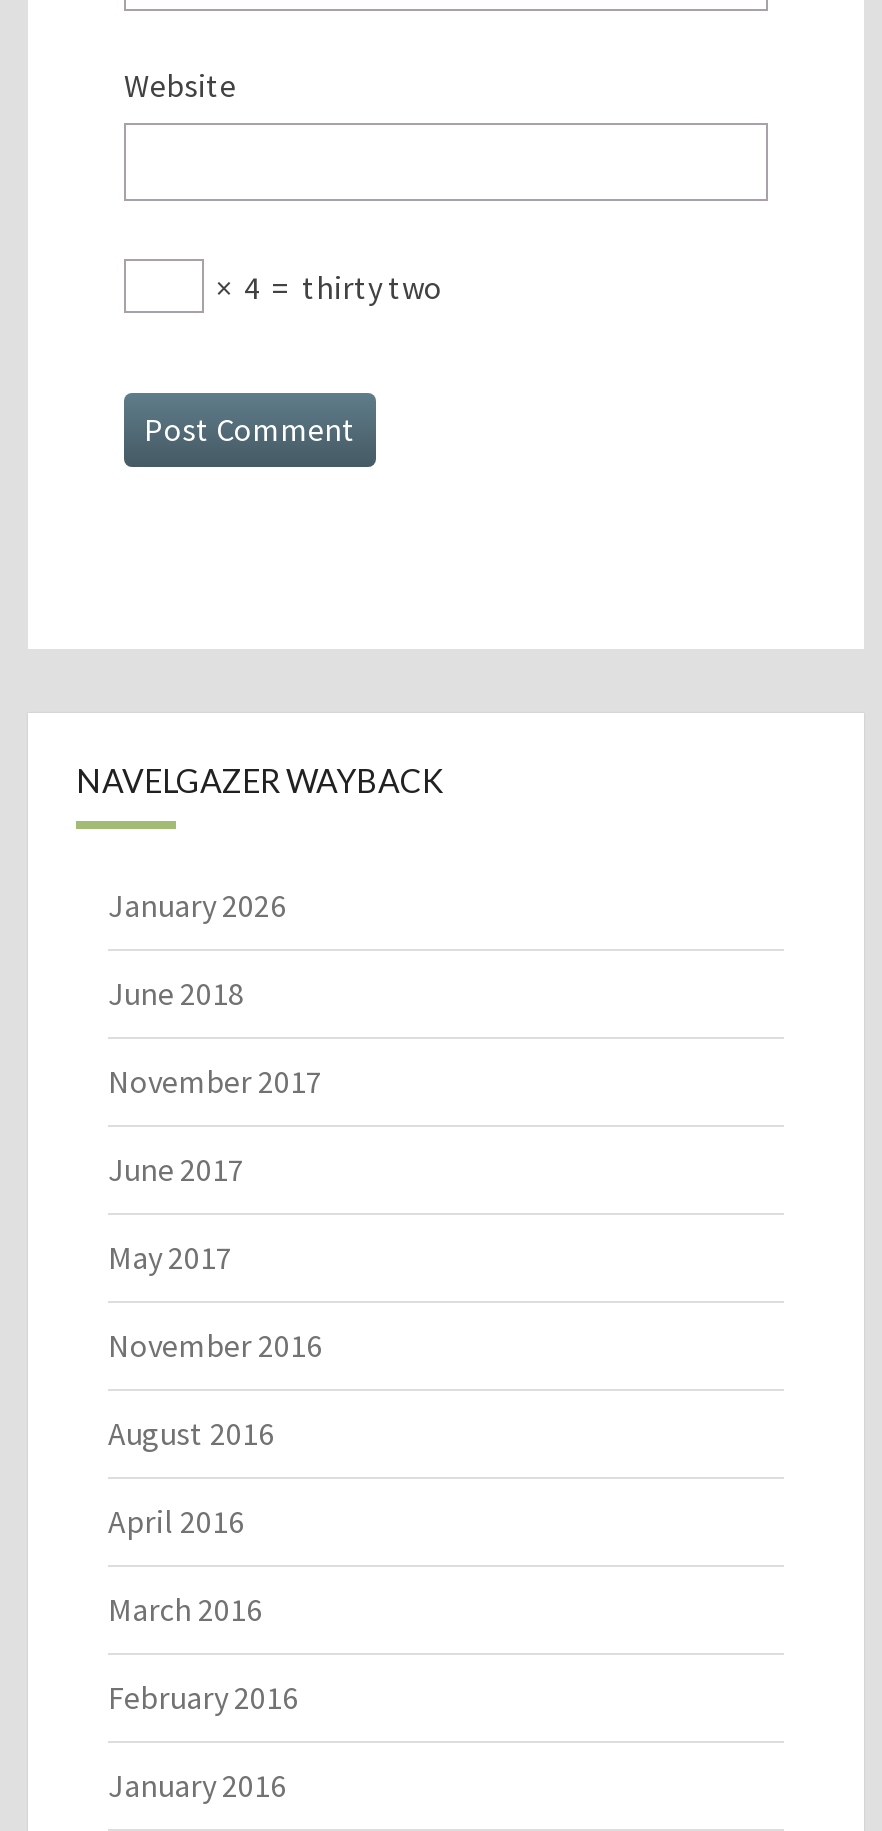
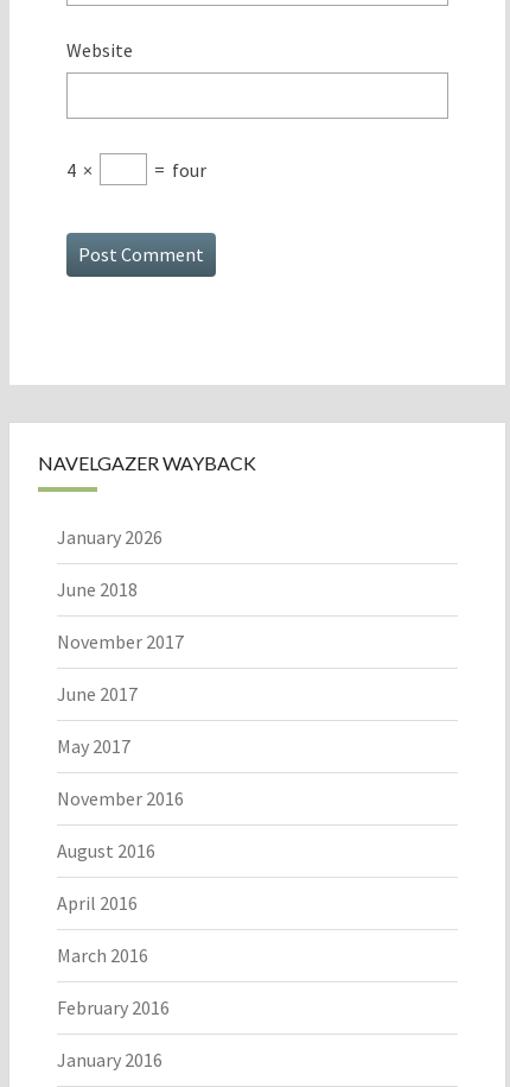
[210,266,442,306] × 4 = thirty two -> [66,158,206,181] 4 × | = four

